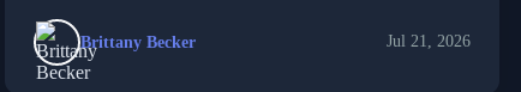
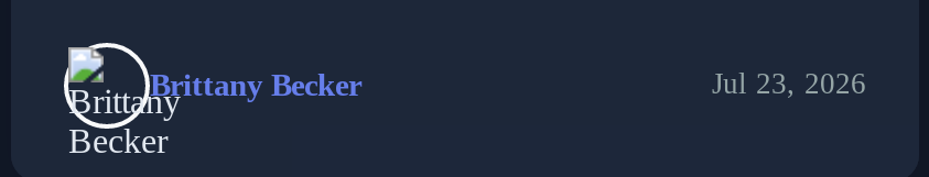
[387,33,471,51] Jul 21, 2026 -> [712,68,866,101] Jul 23, 2026

